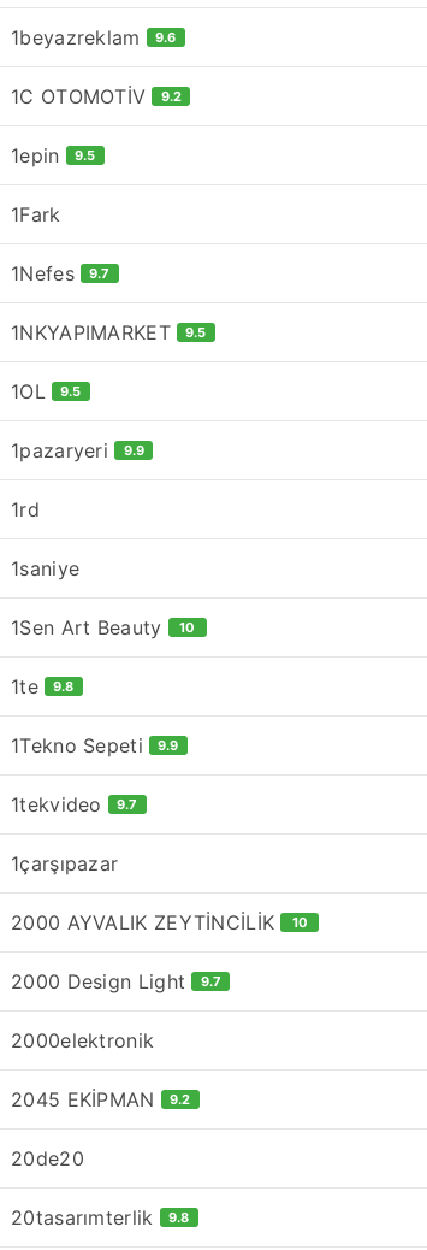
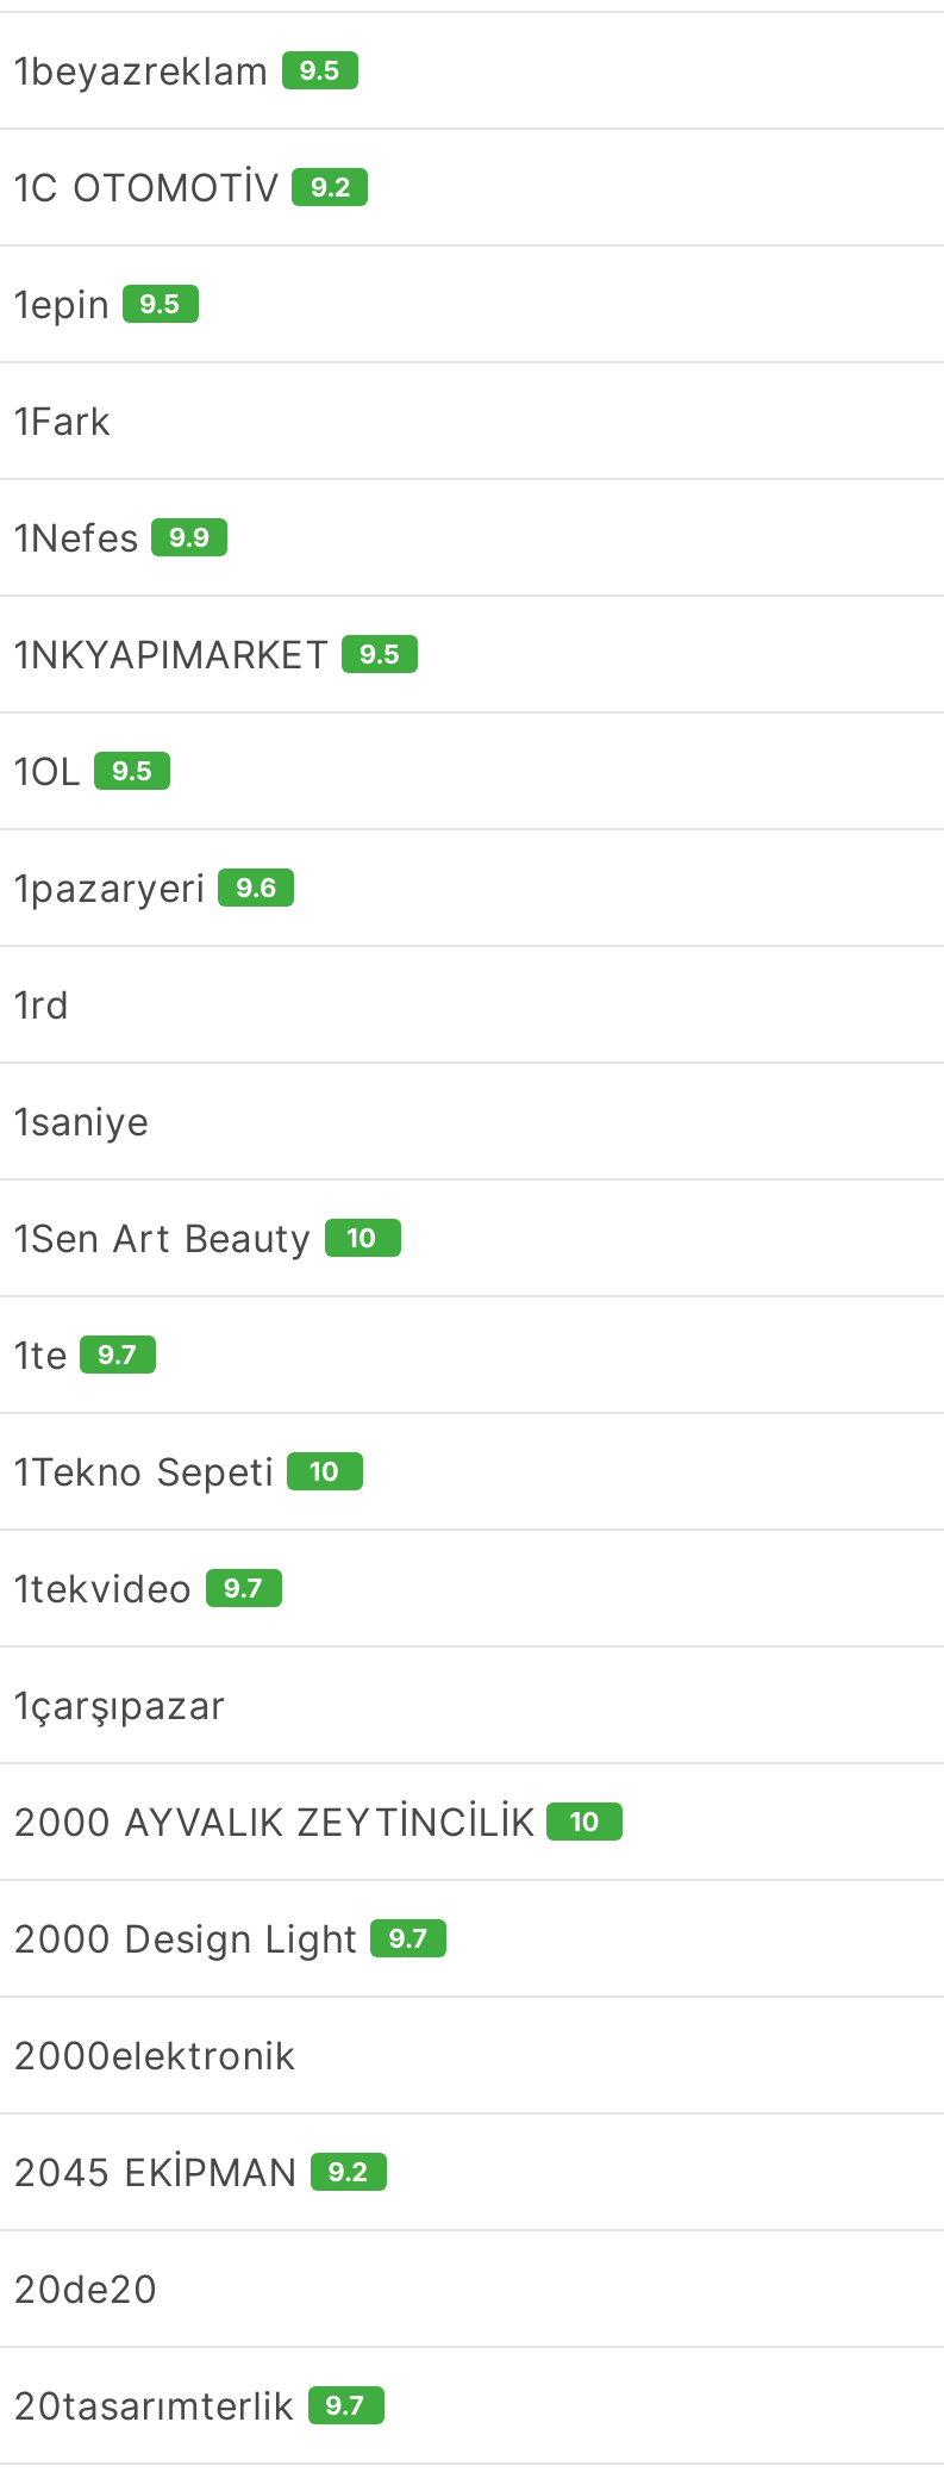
[11,25,176,49] 1beyazreklam 9.6 -> [13,46,340,94] 1beyazreklam 9.5
[11,261,110,285] 1Nefes 9.7 -> [13,513,209,561] 1Nefes 9.9
[11,438,144,462] 1pazaryeri 9.9 -> [13,864,276,911] 1pazaryeri 9.6
[11,674,74,698] 1te 9.8 -> [13,1331,138,1378] 1te 9.7
[11,733,178,757] 1Tekno Sepeti 9.9 -> [13,1447,340,1495] 1Tekno Sepeti 10
[11,1205,189,1230] 20tasarımterlik 9.8 -> [13,2381,365,2429] 20tasarımterlik 9.7

